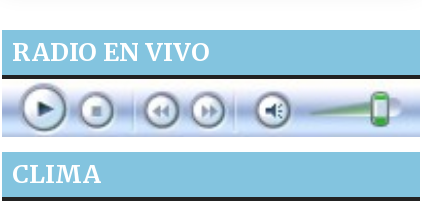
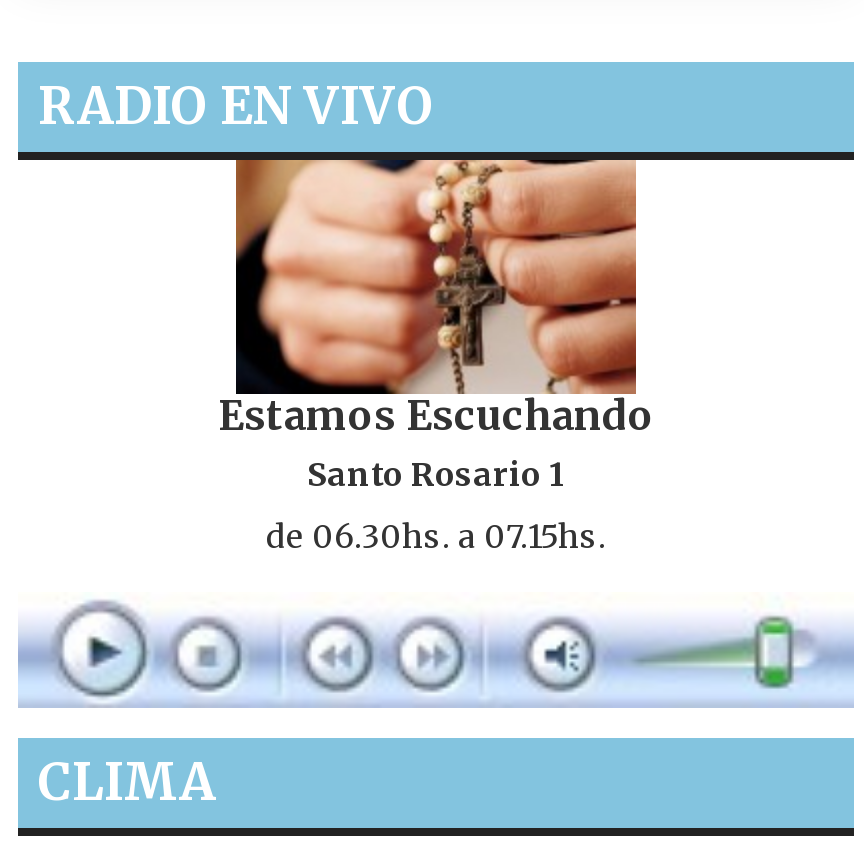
none -> [218,158,654,556] [image] | Estamos Escuchando | Santo Rosario 1 | de 06.30hs. a 07.15hs.

